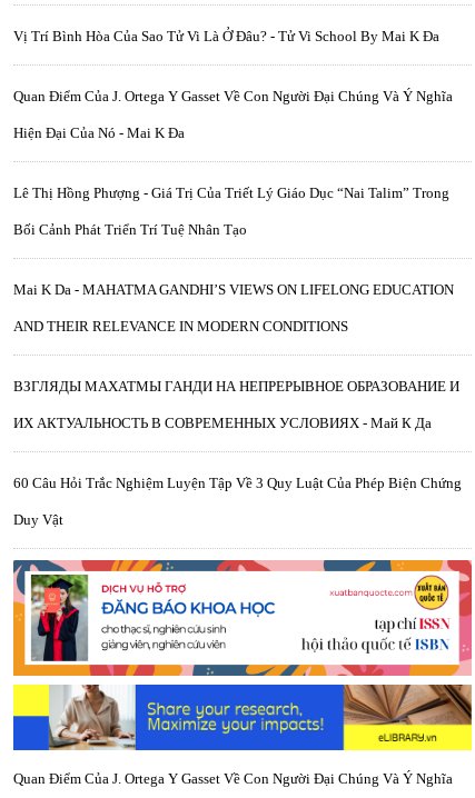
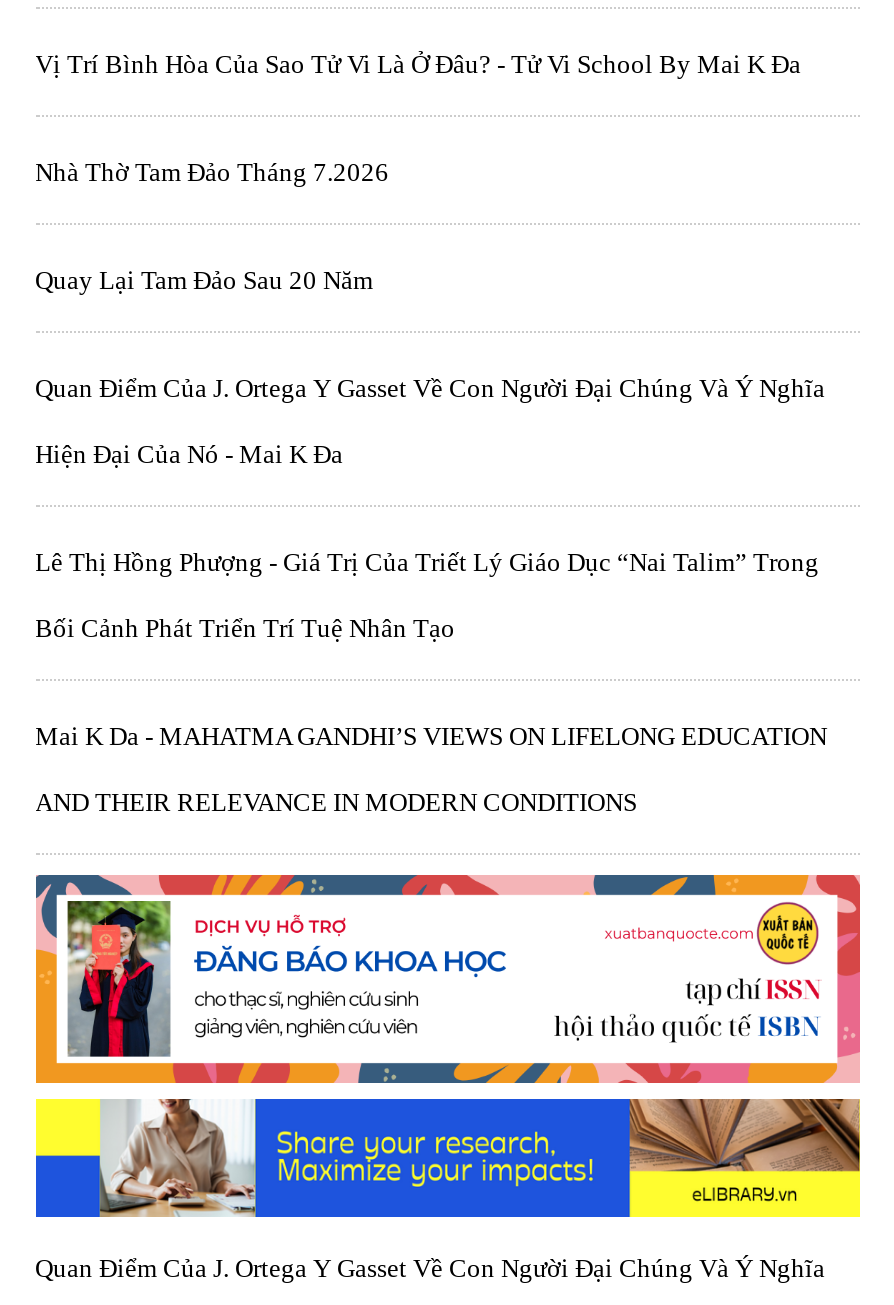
none -> [35,158,389,188] Nhà Thờ Tam Đảo Tháng 7.2026
none -> [35,266,373,296] Quay Lại Tam Đảo Sau 20 Năm
moved [13,88,453,335] -> [35,374,827,818]: Quan Điểm Của J. Ortega Y Gasset Về Con Người Đại Chúng Và Ý Nghĩa | Hiện Đại Của Nó - Mai K Đa | Lê Thị Hồng Phượng - Giá Trị Của Triết Lý Giáo Dục “Nai Talim” Trong | Bối Cảnh Phát Triển Trí Tuệ Nhân Tạo | Mai K Da - MAHATMA GANDHI’S VIEWS ON LIFELONG EDUCATION | AND THEIR RELEVANCE IN MODERN CONDITIONS
[13,378,459,432] ВЗГЛЯДЫ МАХАТМЫ ГАНДИ НА НЕПРЕРЫВНОЕ ОБРАЗОВАНИЕ И | ИХ АКТУАЛЬНОСТЬ В СОВРЕМЕННЫХ УСЛОВИЯХ - Май К Да -> none
[13,475,461,528] 60 Câu Hỏi Trắc Nghiệm Luyện Tập Về 3 Quy Luật Của Phép Biện Chứng | Duy Vật -> none

